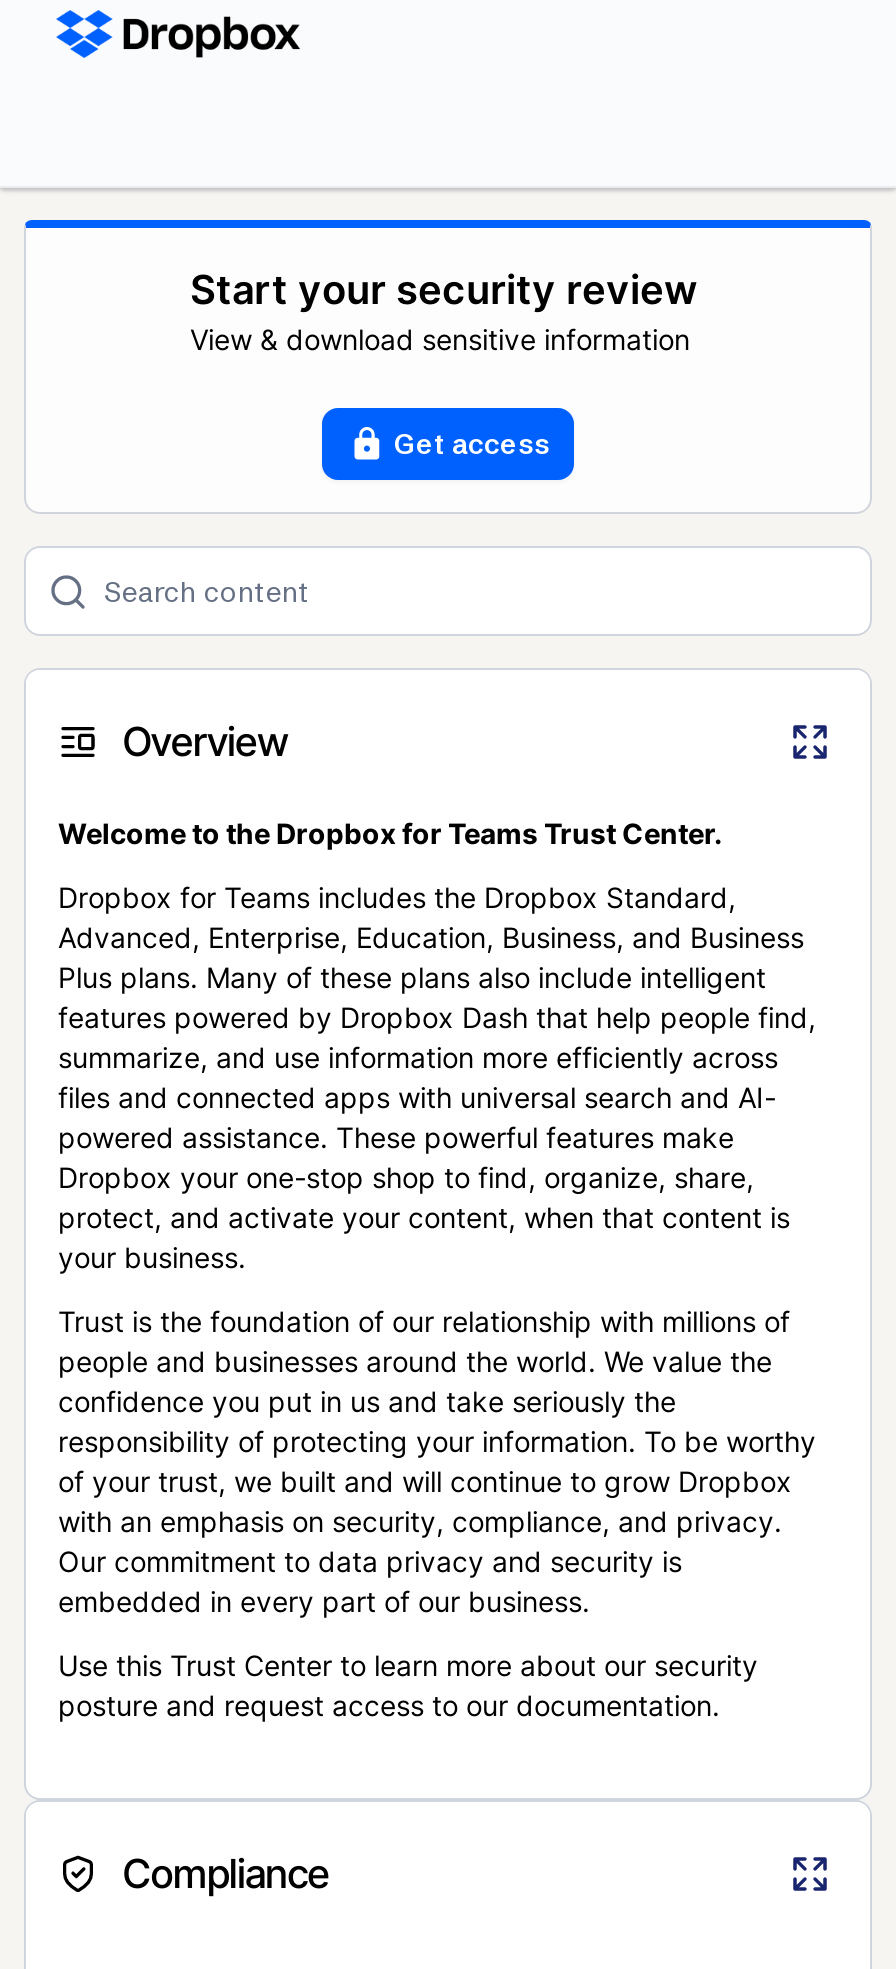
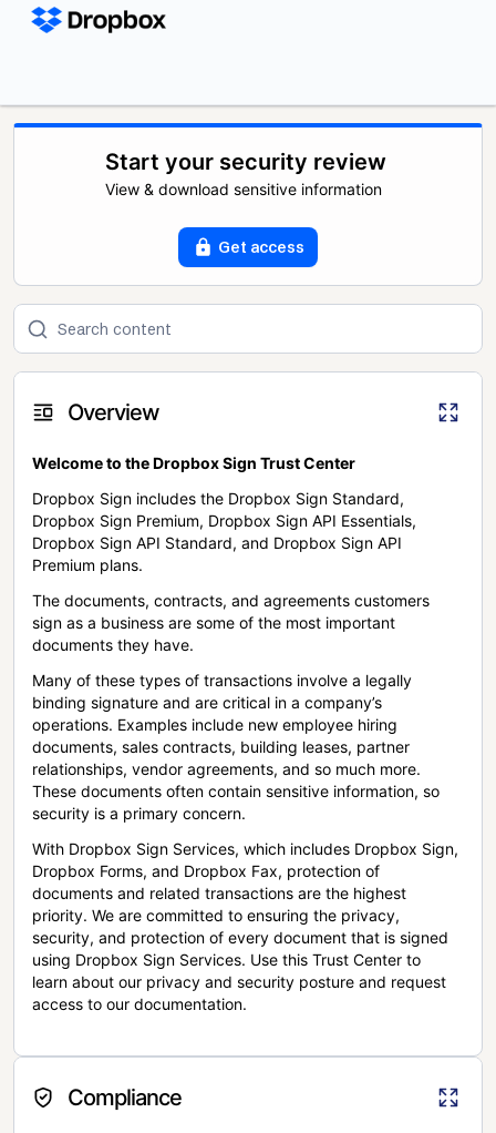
[58,816,816,1722] Welcome to the Dropbox for Teams Trust Center. | Dropbox for Teams includes the Dropbox Standard, | Advanced, Enterprise, Education, Business, and Business | Plus plans. Many of these plans also include intelligent | features powered by Dropbox Dash that help people find, | summarize, and use information more efficiently across | files and connected apps with universal search and AI- | powered assistance. These powerful features make | Dropbox your one-stop shop to find, organize, share, | protect, and activate your content, when that content is | your business. | Trust is the foundation of our relationship with millions of | people and businesses around the world. We value the | confidence you put in us and take seriously the | responsibility of protecting your information. To be worthy | of your trust, we built and will continue to grow Dropbox | with an emphasis on security, compliance, and privacy. | Our commitment to data privacy and security is | embedded in every part of our business. | Use this Trust Center to learn more about our security | posture and request access to our documentation. -> [32,454,458,1013] Welcome to the Dropbox Sign Trust Center | Dropbox Sign includes the Dropbox Sign Standard, | Dropbox Sign Premium, Dropbox Sign API Essentials, | Dropbox Sign API Standard, and Dropbox Sign API | Premium plans. | The documents, contracts, and agreements customers | sign as a business are some of the most important | documents they have. | Many of these types of transactions involve a legally | binding signature and are critical in a company’s | operations. Examples include new employee hiring | documents, sales contracts, building leases, partner | relationships, vendor agreements, and so much more. | These documents often contain sensitive information, so | security is a primary concern. | With Dropbox Sign Services, which includes Dropbox Sign, | Dropbox Forms, and Dropbox Fax, protection of | documents and related transactions are the highest | priority. We are committed to ensuring the privacy, | security, and protection of every document that is signed | using Dropbox Sign Services. Use this Trust Center to | learn about our privacy and security posture and request | access to our documentation.

